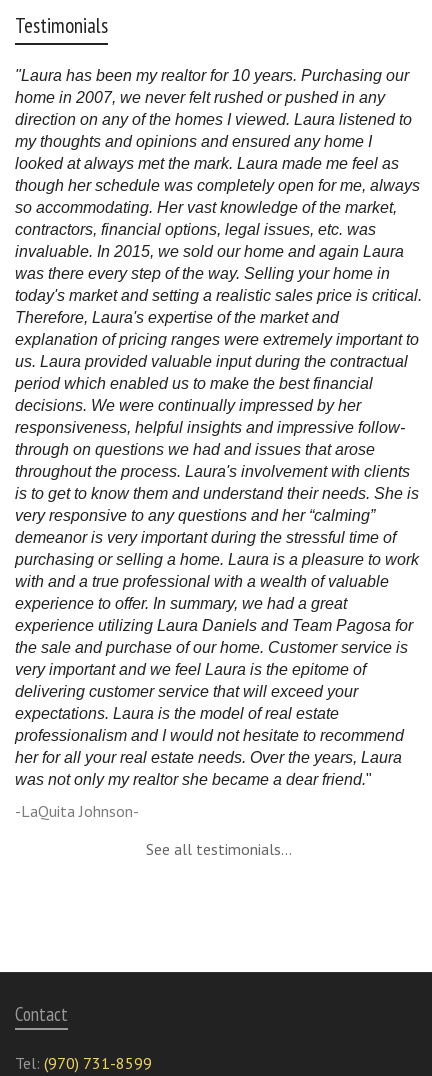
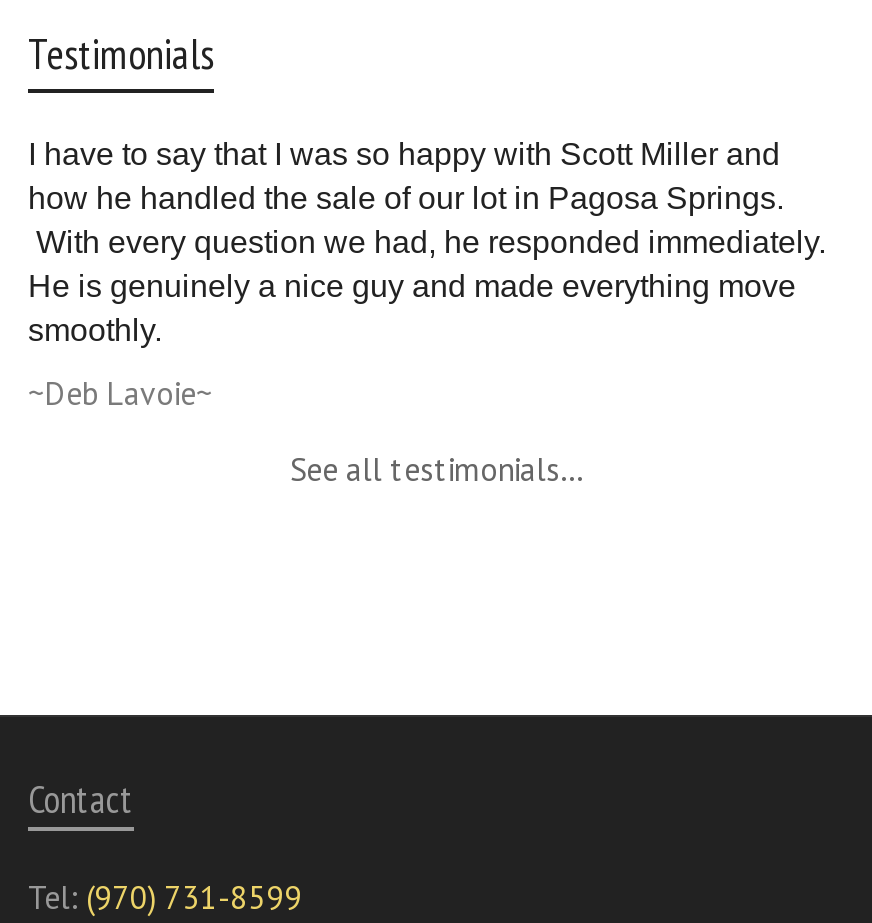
[15,67,422,788] "Laura has been my realtor for 10 years. Purchasing our | home in 2007, we never felt rushed or pushed in any | direction on any of the homes I viewed. Laura listened to | my thoughts and opinions and ensured any home I | looked at always met the mark. Laura made me feel as | though her schedule was completely open for me, always | so accommodating. Her vast knowledge of the market, | contractors, financial options, legal issues, etc. was | invaluable. In 2015, we sold our home and again Laura | was there every step of the way. Selling your home in | today's market and setting a realistic sales price is critical. | Therefore, Laura's expertise of the market and | explanation of pricing ranges were extremely important to | us. Laura provided valuable input during the contractual | period which enabled us to make the best financial | decisions. We were continually impressed by her | responsiveness, helpful insights and impressive follow- | through on questions we had and issues that arose | throughout the process. Laura's involvement with clients | is to get to know them and understand their needs. She is | very responsive to any questions and her “calming” | demeanor is very important during the stressful time of | purchasing or selling a home. Laura is a pleasure to work | with and a true professional with a wealth of valuable | experience to offer. In summary, we had a great | experience utilizing Laura Daniels and Team Pagosa for | the sale and purchase of our home. Customer service is | very important and we feel Laura is the epitome of | delivering customer service that will exceed your | expectations. Laura is the model of real estate | professionalism and I would not hesitate to recommend | her for all your real estate needs. Over the years, Laura | was not only my realtor she became a dear friend." -> [28,137,834,347] I have to say that I was so happy with Scott Miller and | how he handled the sale of our lot in Pagosa Springs. | With every question we had, he responded immediately. | He is genuinely a nice guy and made everything move | smoothly.
[15,801,139,821] -LaQuita Johnson- -> [28,373,212,413] ~Deb Lavoie~

